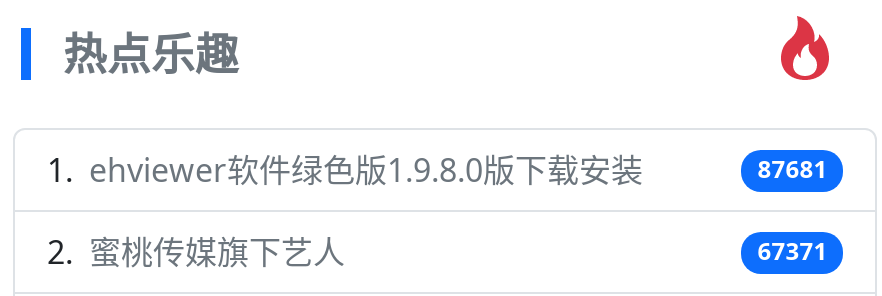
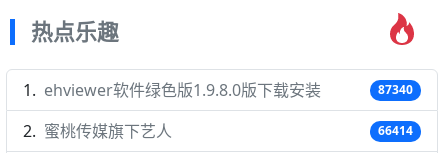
[757,153,827,187] 87681 -> [378,81,413,98] 87340
[757,235,827,269] 67371 -> [378,122,413,139] 66414

